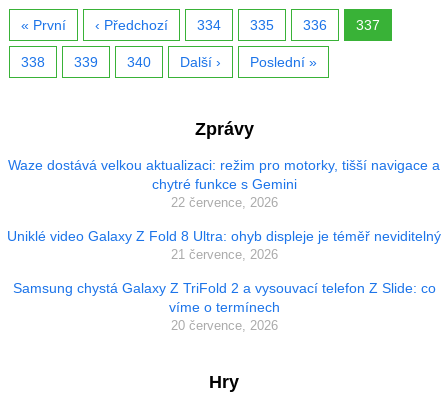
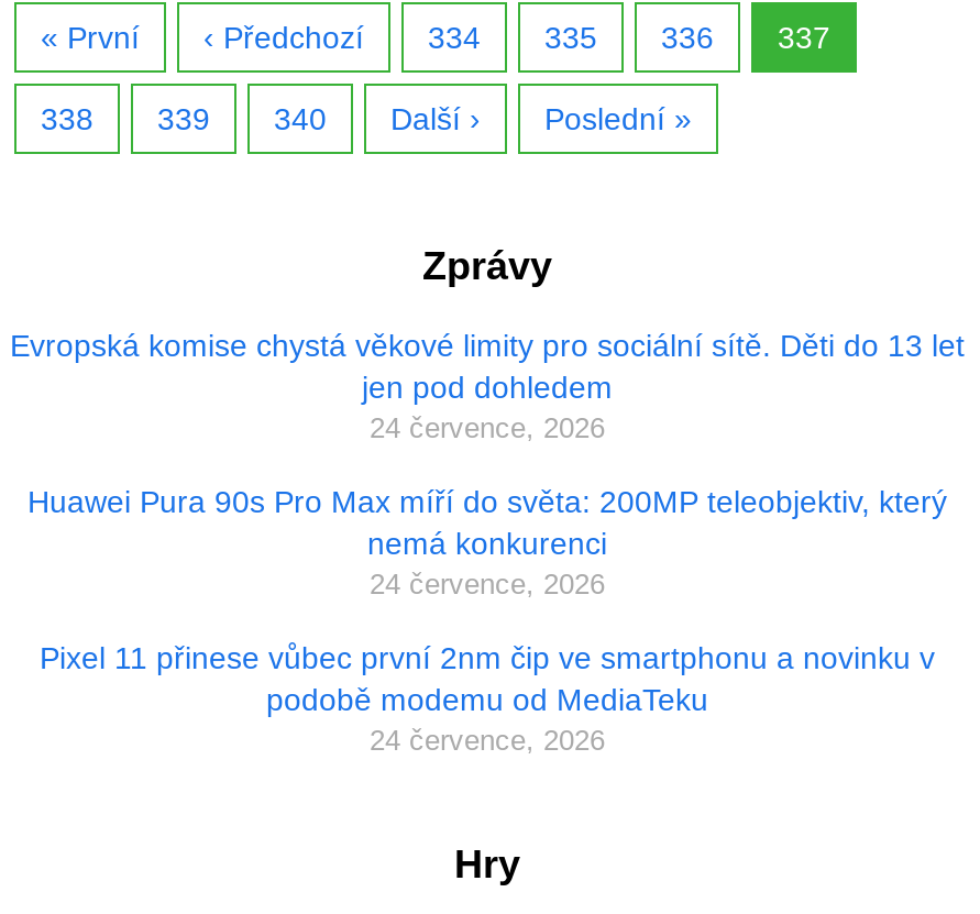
[8,157,440,210] Waze dostává velkou aktualizaci: režim pro motorky, tišší navigace a | chytré funkce s Gemini | 22 července, 2026 -> [10,327,965,443] Evropská komise chystá věkové limity pro sociální sítě. Děti do 13 let | jen pod dohledem | 24 července, 2026
[7,228,441,262] Uniklé video Galaxy Z Fold 8 Ultra: ohyb displeje je téměř neviditelný | 21 července, 2026 -> [27,483,947,600] Huawei Pura 90s Pro Max míří do světa: 200MP teleobjektiv, který | nemá konkurenci | 24 července, 2026
[12,280,435,333] Samsung chystá Galaxy Z TriFold 2 a vysouvací telefon Z Slide: co | víme o termínech | 20 července, 2026 -> [40,639,935,756] Pixel 11 přinese vůbec první 2nm čip ve smartphonu a novinku v | podobě modemu od MediaTeku | 24 července, 2026

